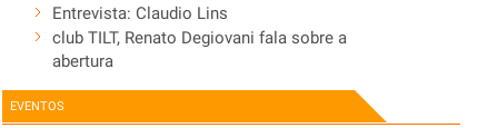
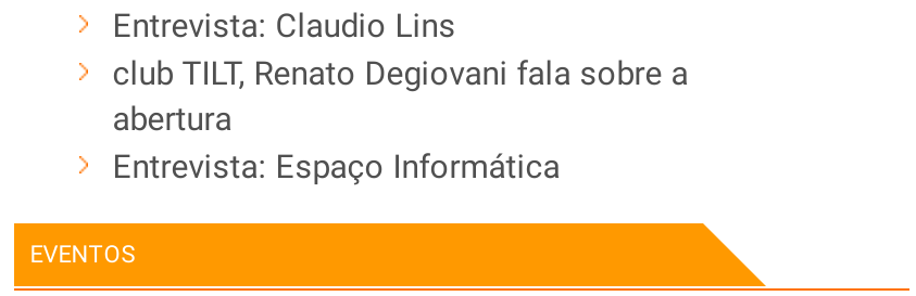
none -> [113,146,560,185] Entrevista: Espaço Informática

